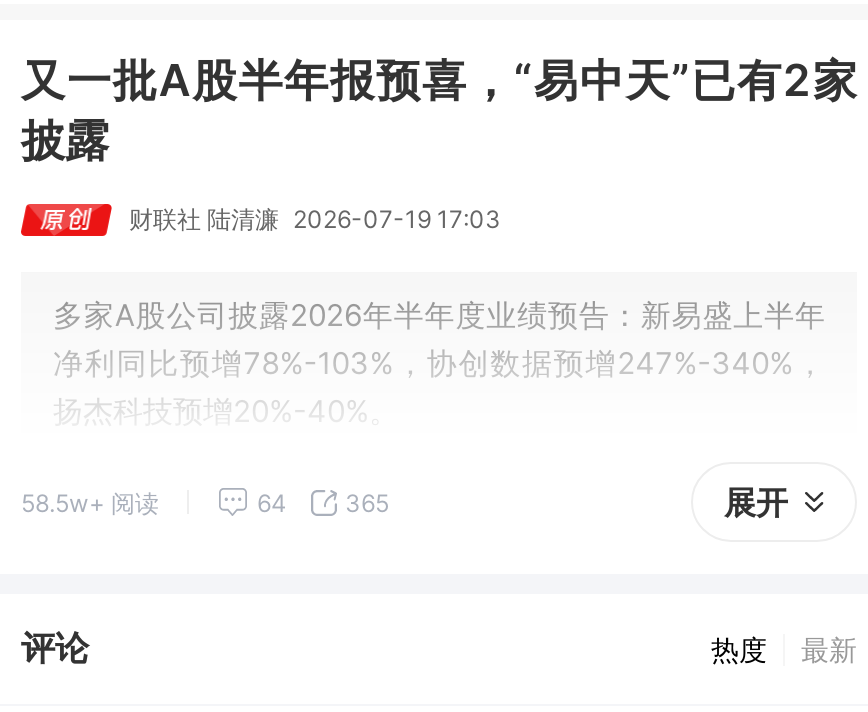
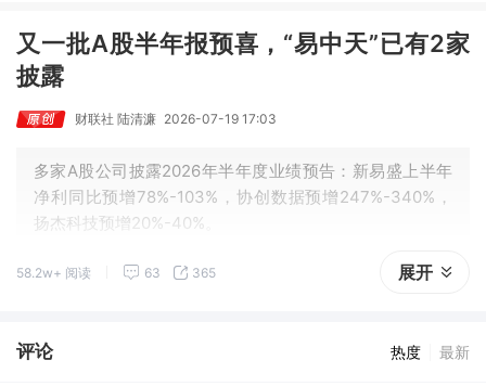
[21,487,159,517] 58.5w+ 阅读 -> [16,264,91,280] 58.2w+ 阅读
[257,487,389,517] 64 365 -> [144,264,216,280] 63 365

